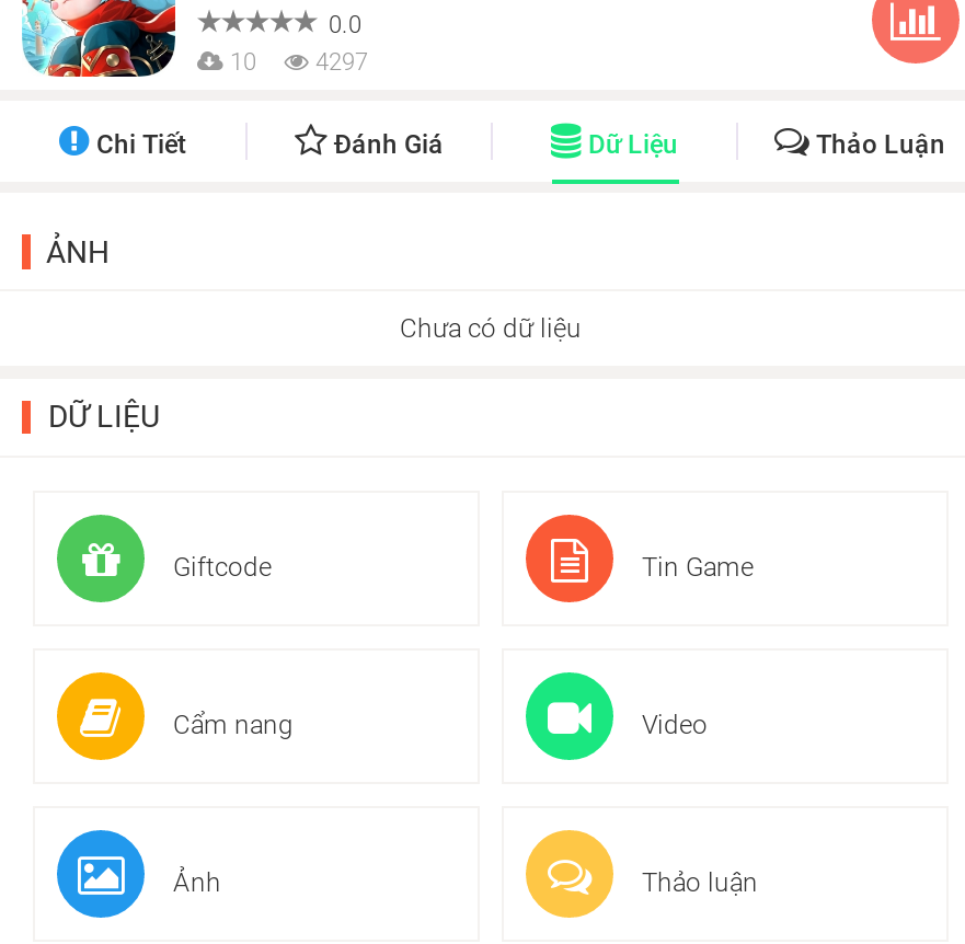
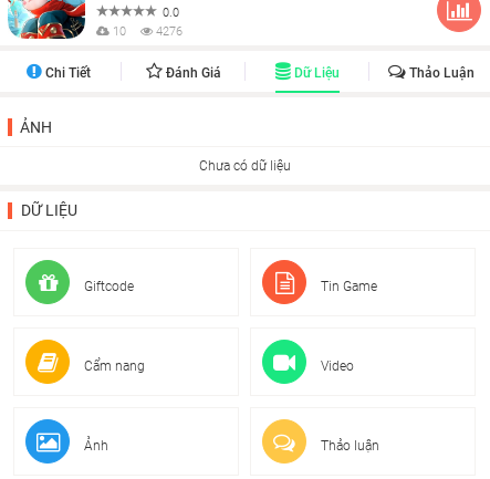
[223,49,368,78] 10 4297 -> [110,25,183,39] 10 4276

